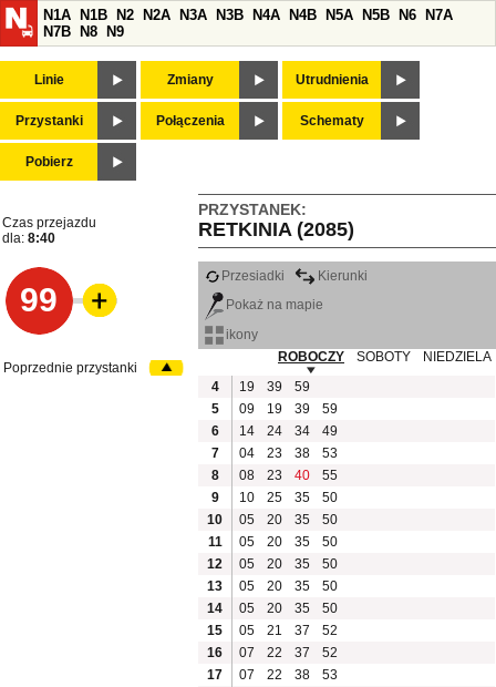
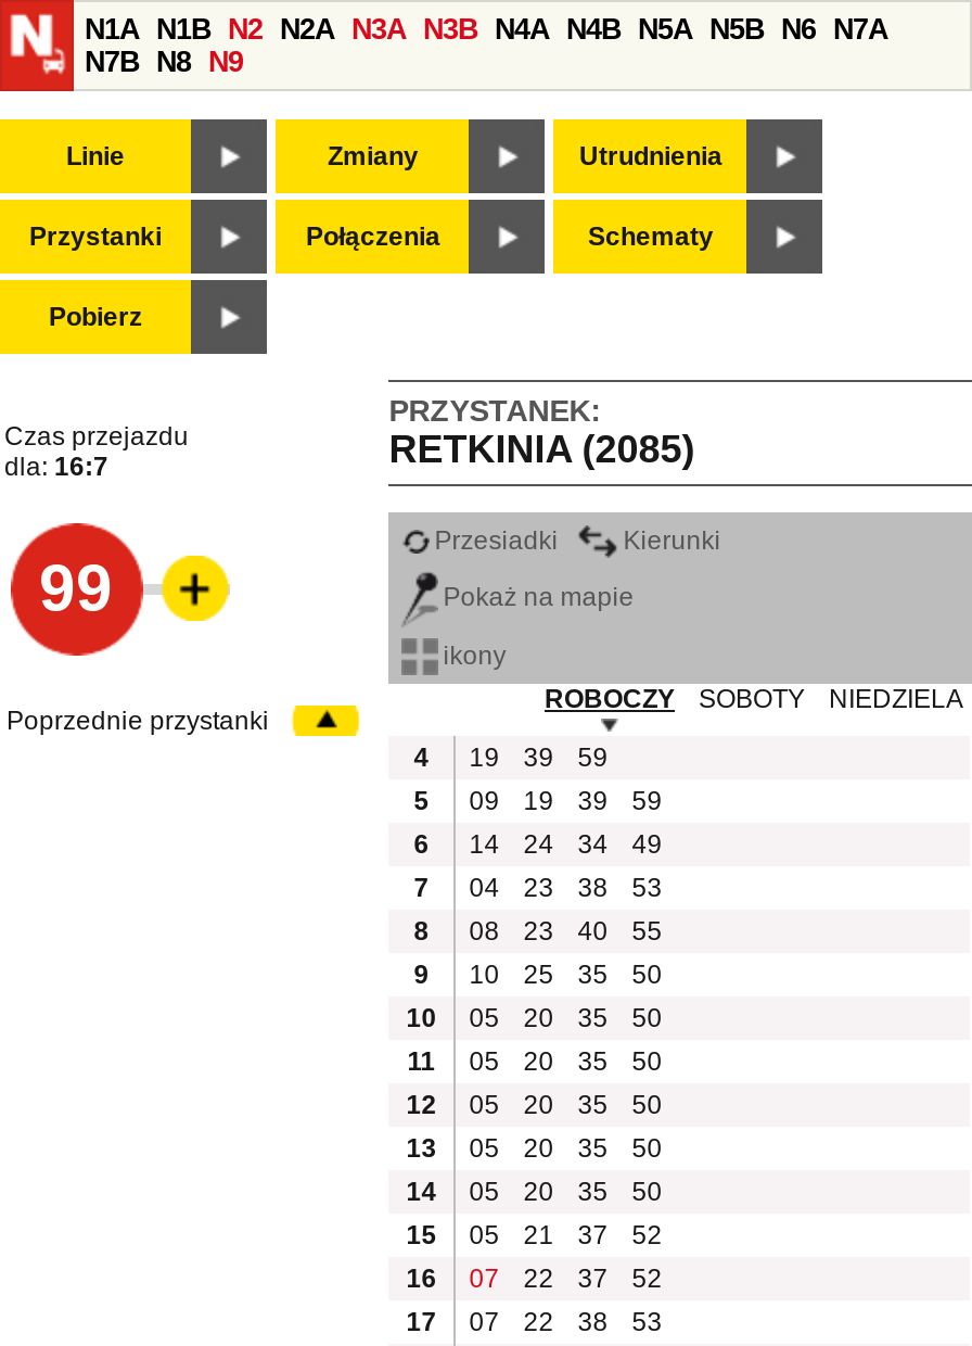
[2,231,55,246] dla: 8:40 -> [4,452,108,482] dla: 16:7

